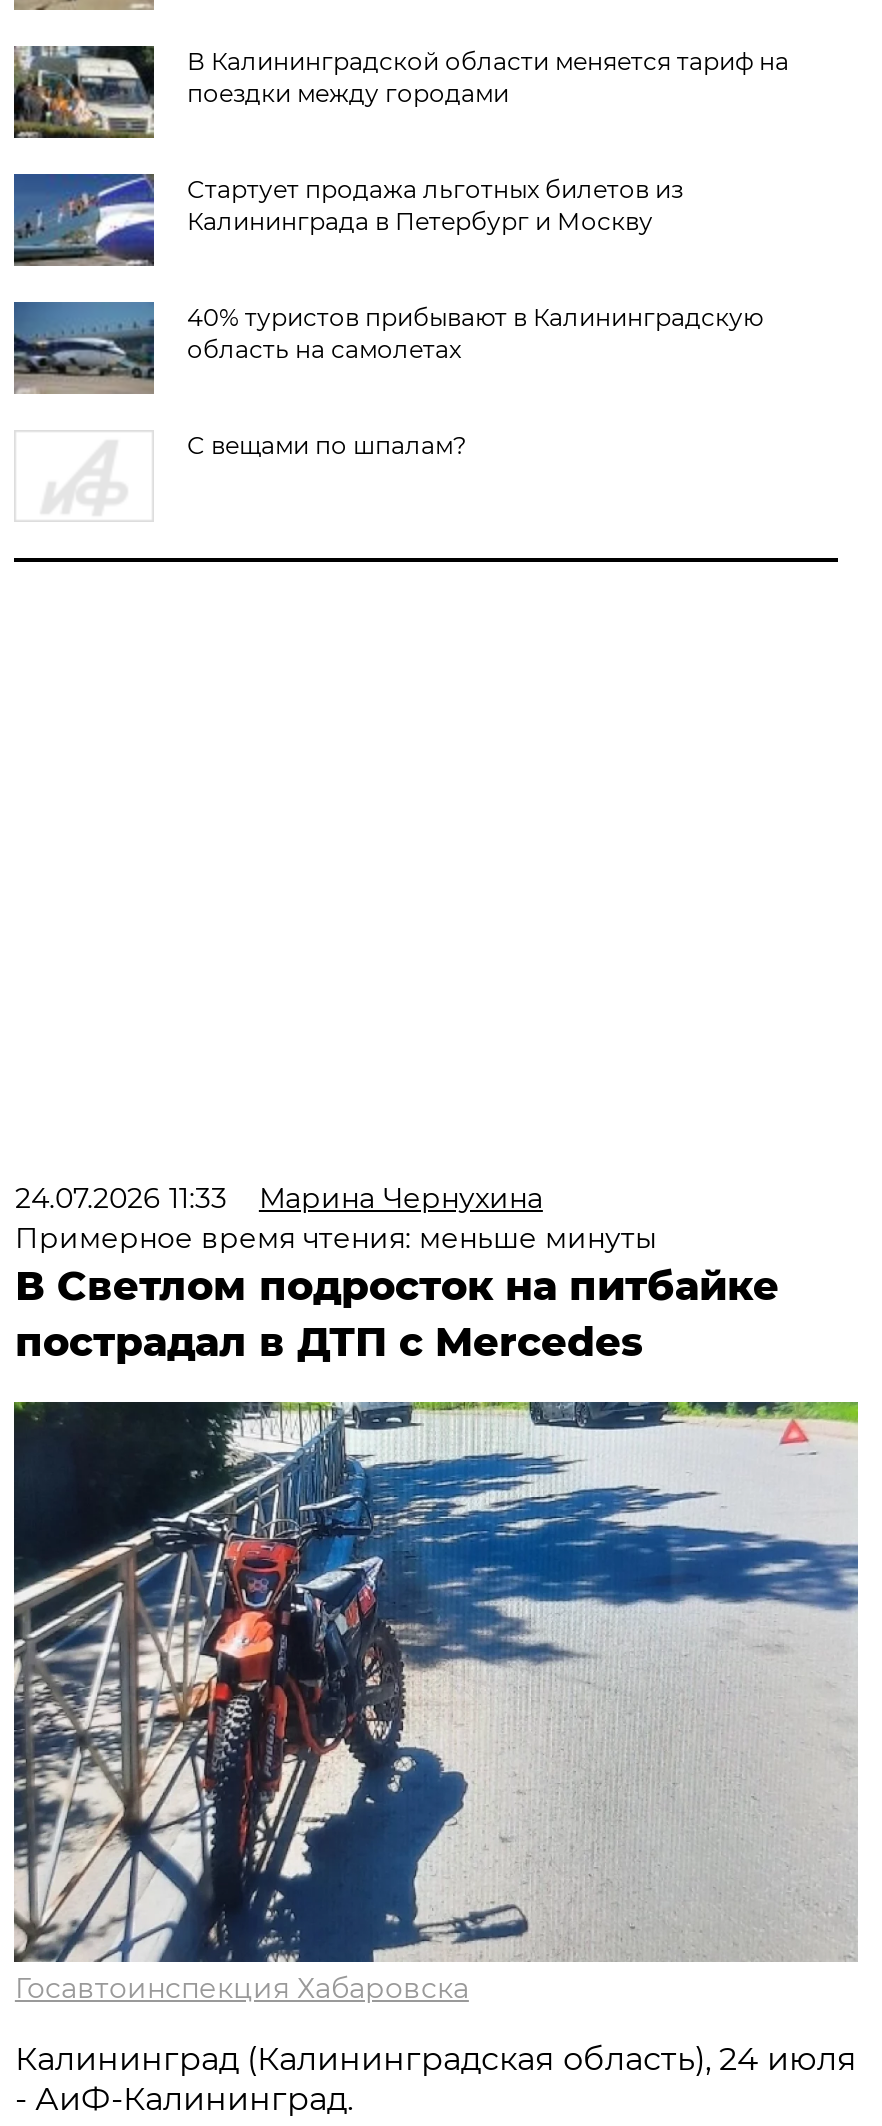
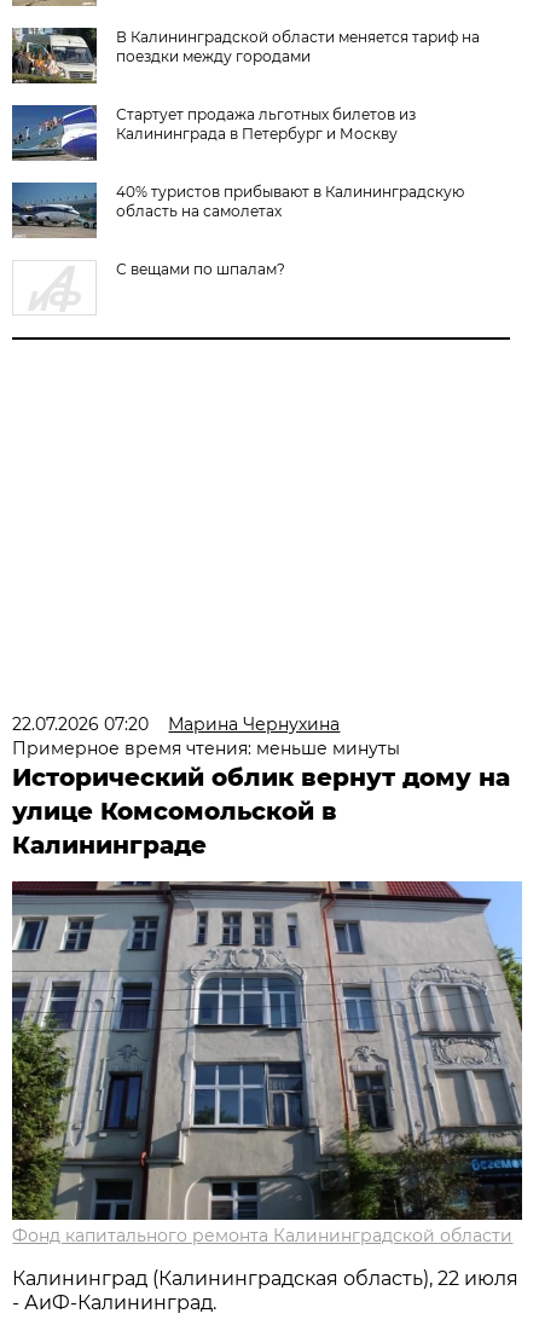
[15,1180,543,1216] 24.07.2026 11:33 Марина Чернухина -> [13,713,340,735] 22.07.2026 07:20 Марина Чернухина
[15,1262,779,1366] В Светлом подросток на питбайке | пострадал в ДТП с Mercedes -> [13,763,510,860] Исторический облик вернут дому на | улице Комсомольской в | Калининграде
[12,1400,860,2006] [image] | Госавтоинспекция Хабаровска -> [11,880,523,1246] [image] | Фонд капитального ремонта Калининградской области
[15,2040,857,2078] Калининград (Калининградская область), 24 июля -> [13,1267,519,1290] Калининград (Калининградская область), 22 июля

